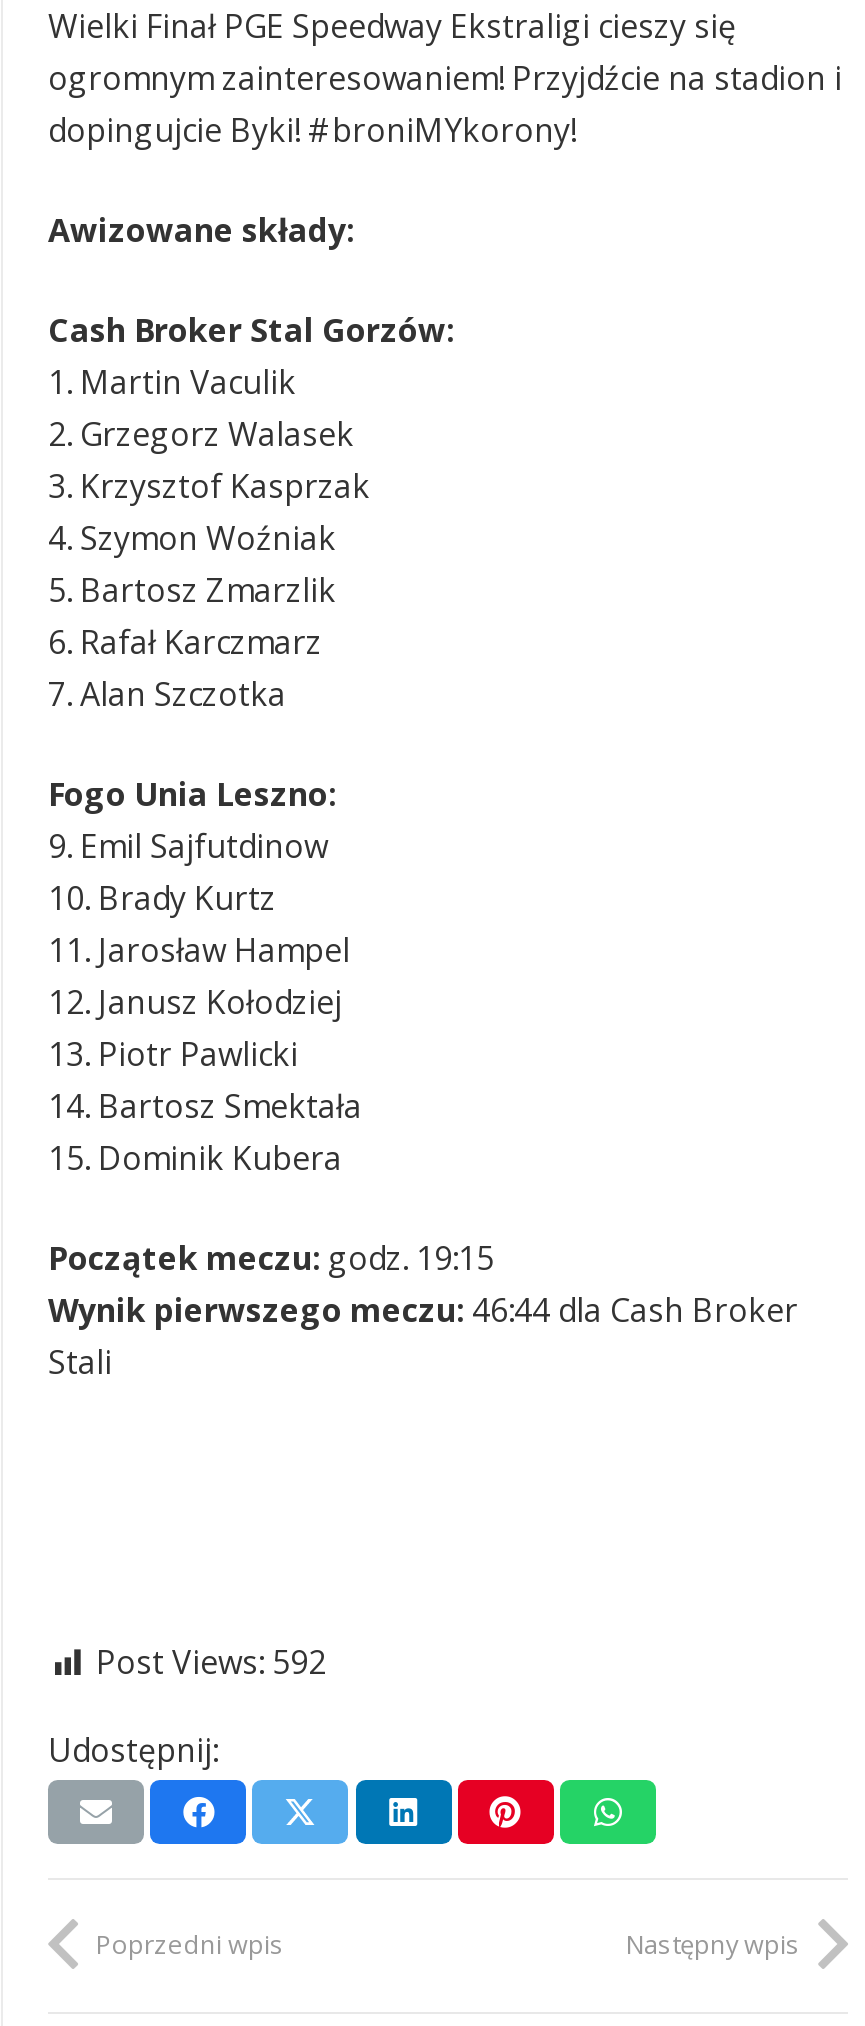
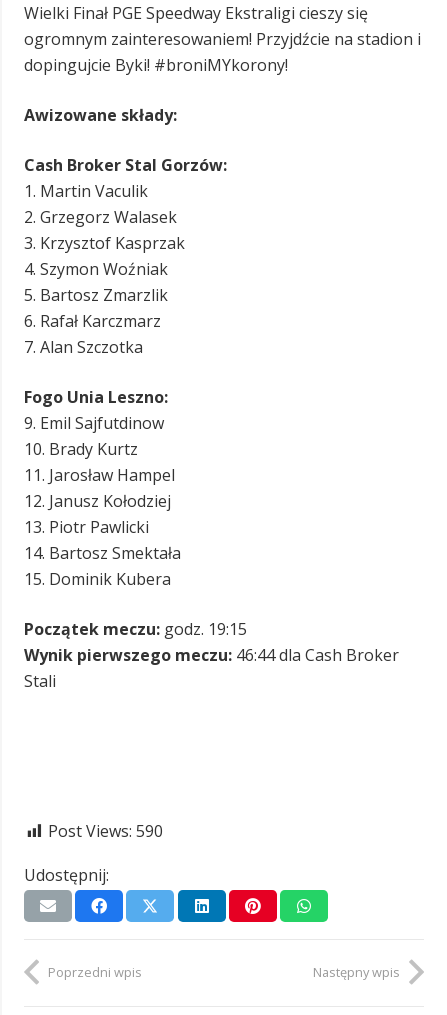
[96,1640,326,1684] Post Views: 592 -> [48,820,163,842] Post Views: 590

